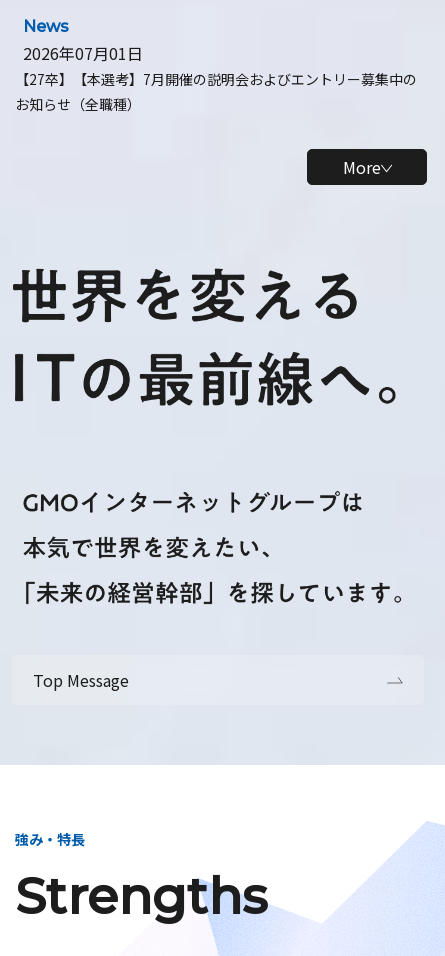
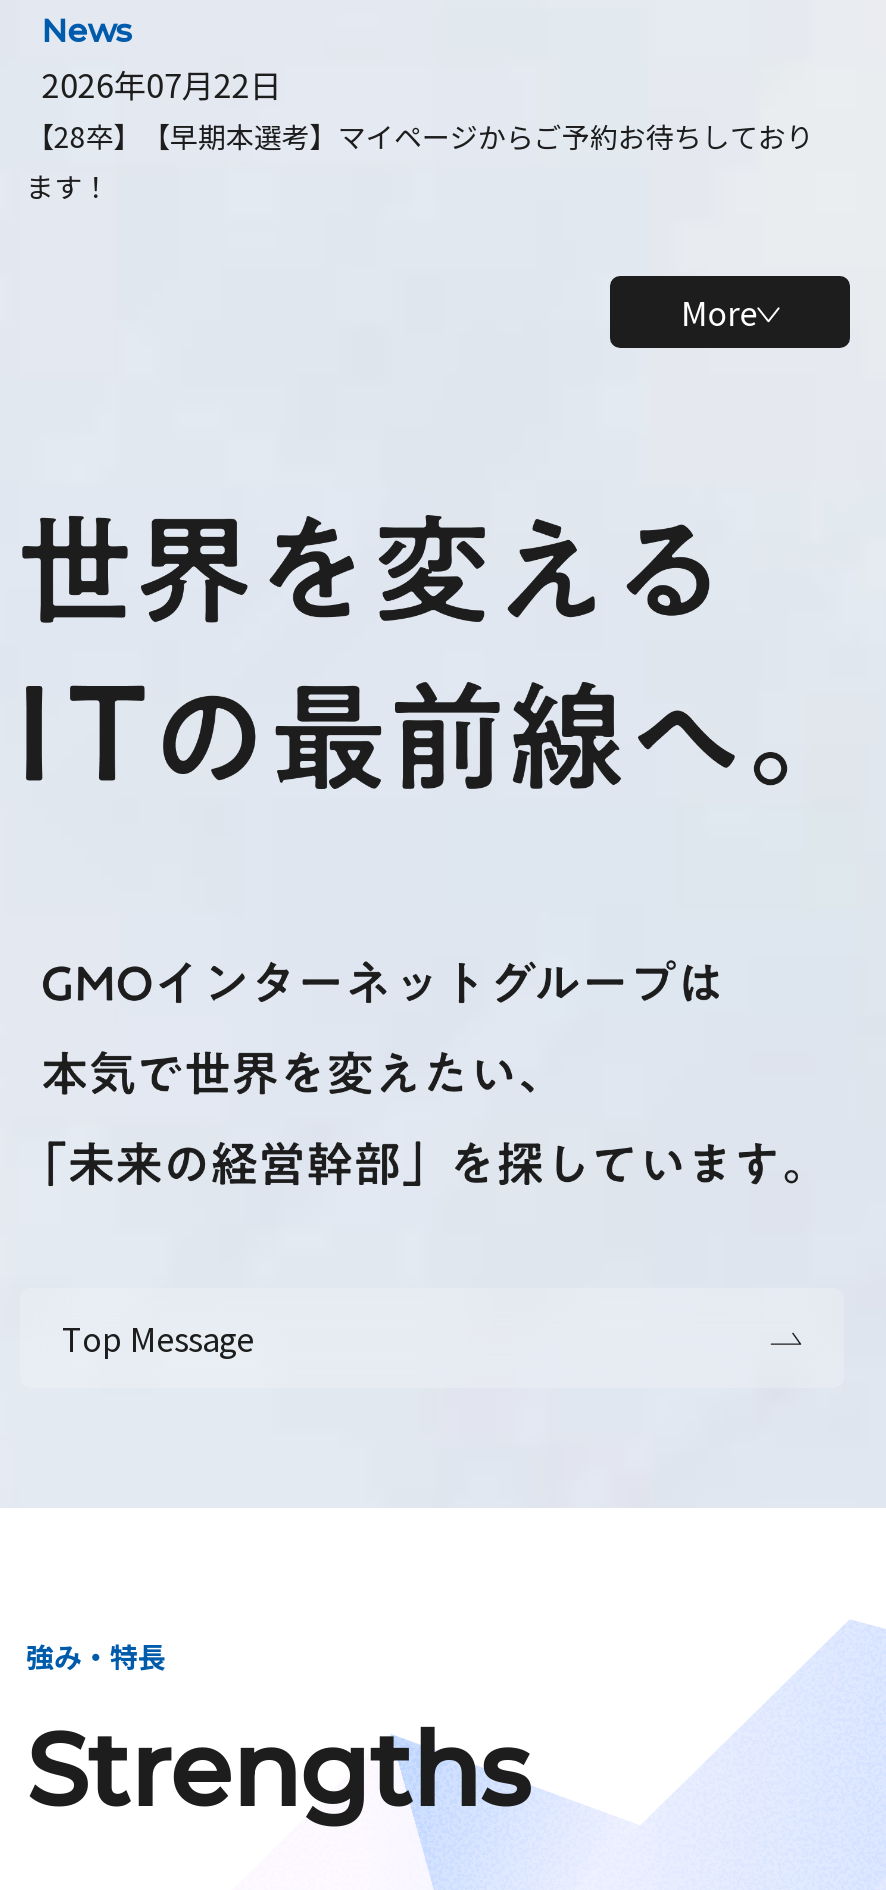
[15,41,417,114] 2026年07月01日 | 【27卒】【本選考】7月開催の説明会およびエントリー募集中の | お知らせ（全職種） -> [26,60,814,206] 2026年07月22日 | 【28卒】【早期本選考】マイページからご予約お待ちしており | ます！

